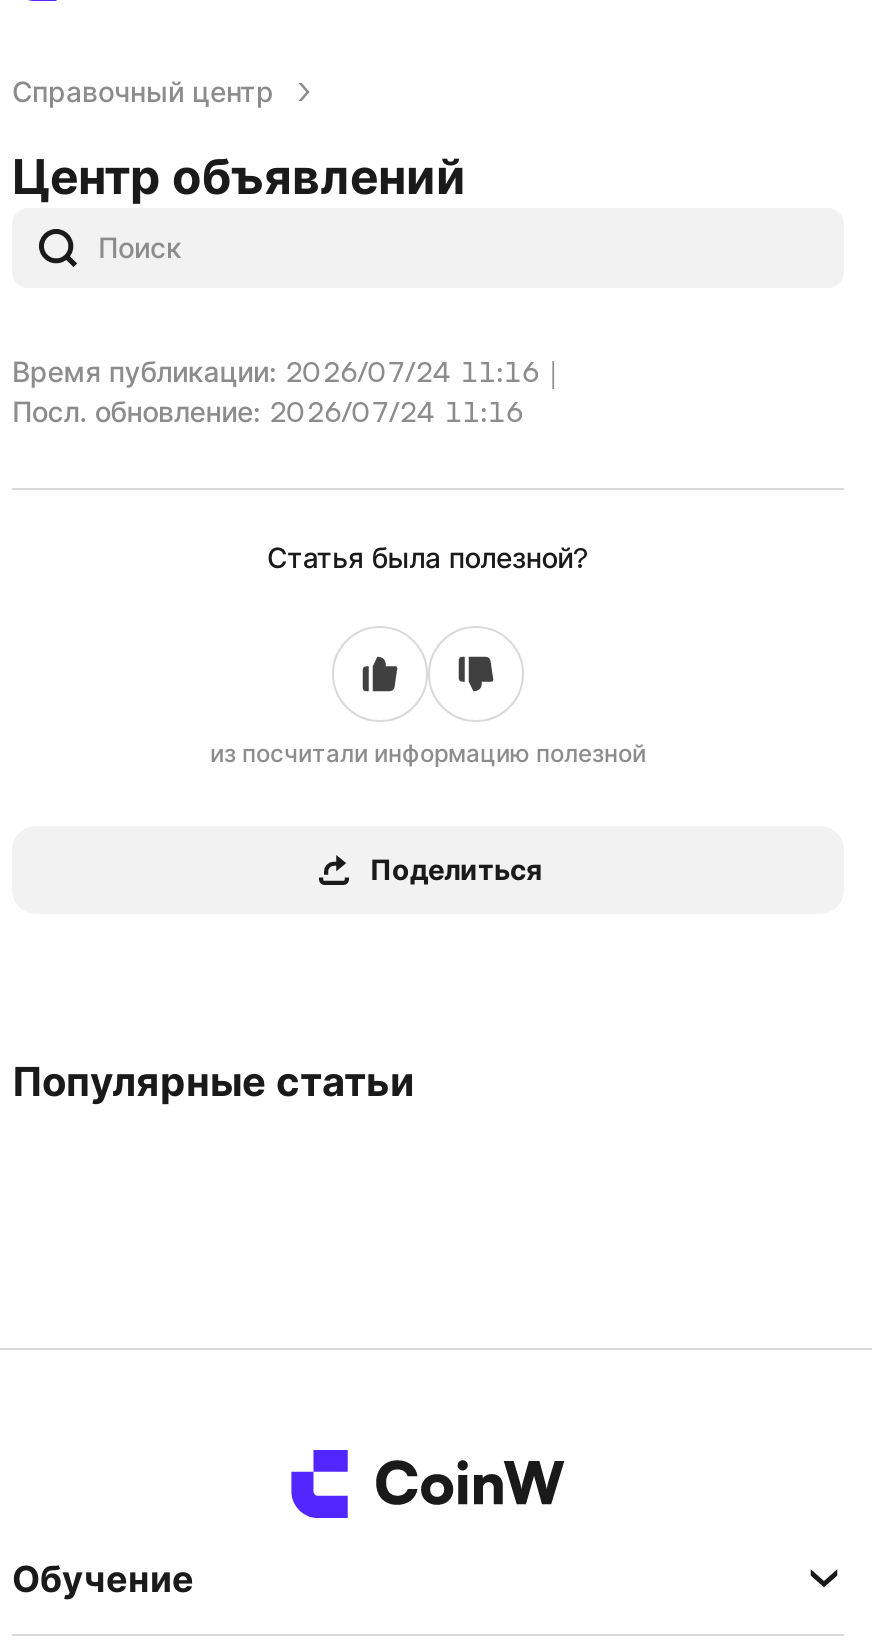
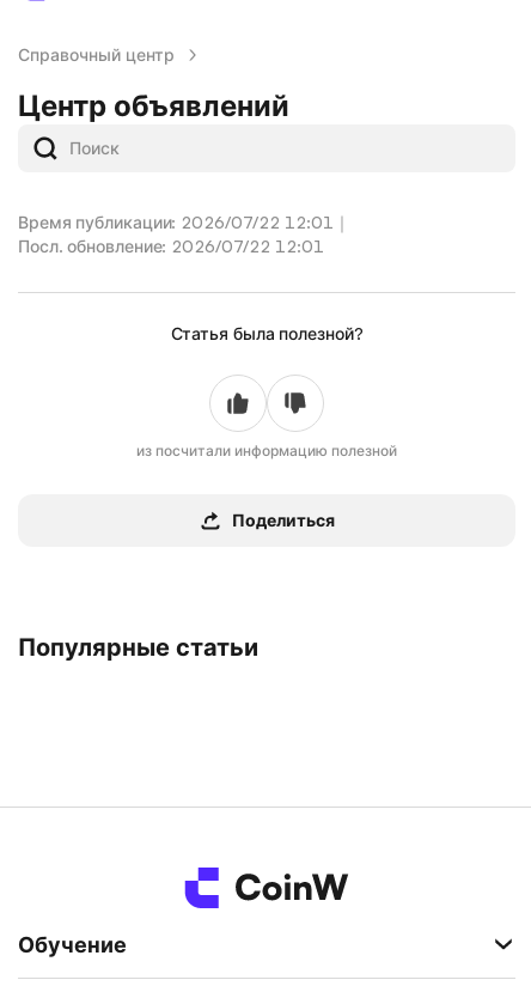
[12,354,567,388] Время публикации: 2026/07/24 11:16｜ -> [18,212,350,232] Время публикации: 2026/07/22 12:01｜
[12,394,523,428] Посл. обновление: 2026/07/24 11:16 -> [18,236,324,256] Посл. обновление: 2026/07/22 12:01

